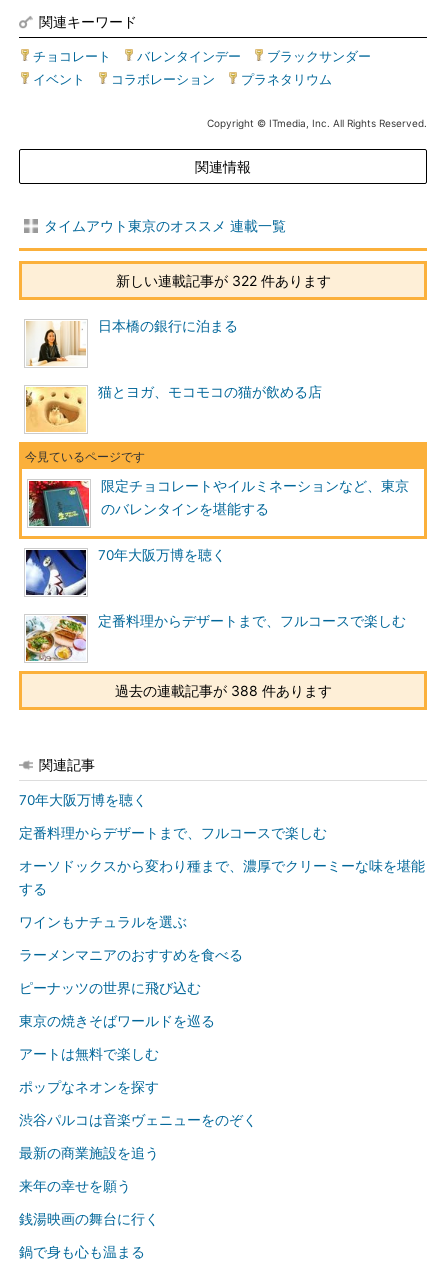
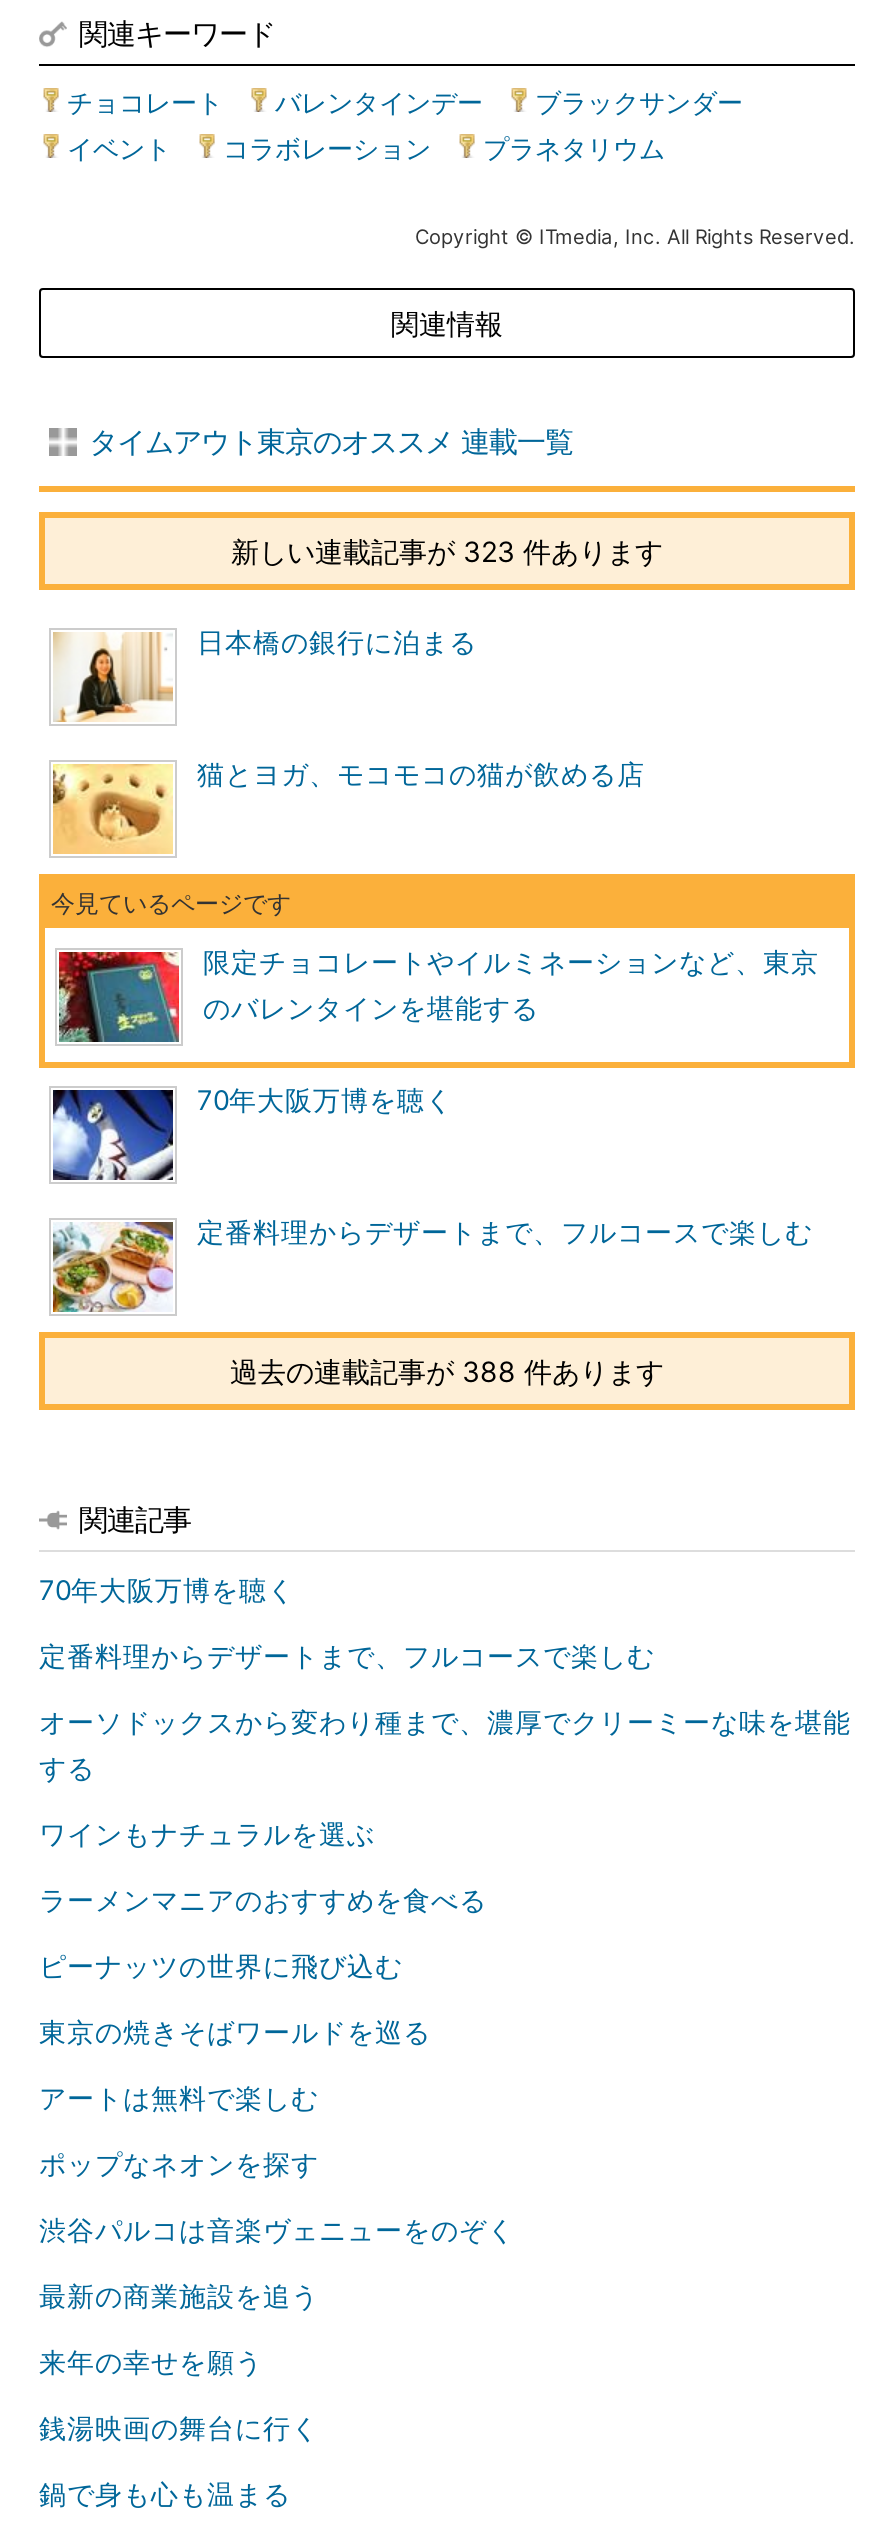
[115,272,330,289] 新しい連載記事が 322 件あります -> [231,534,663,568] 新しい連載記事が 323 件あります

